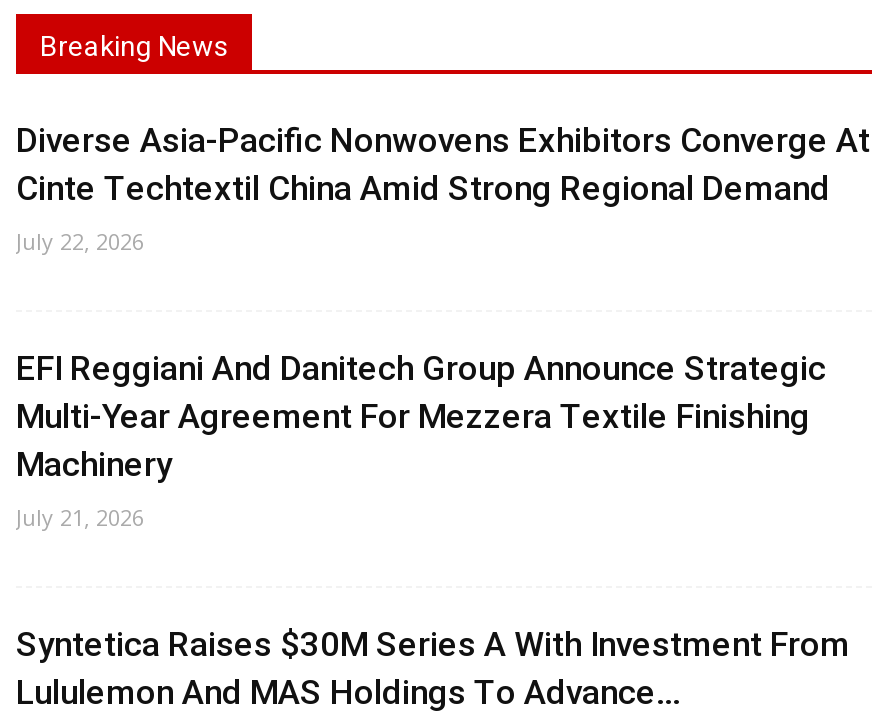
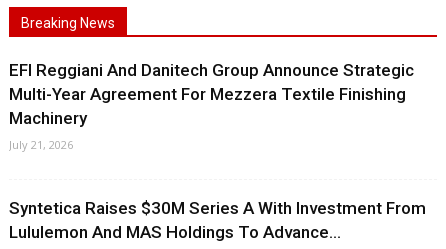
[16,120,870,256] Diverse Asia-Pacific Nonwovens Exhibitors Converge At | Cinte Techtextil China Amid Strong Regional Demand | July 22, 2026 -> none

